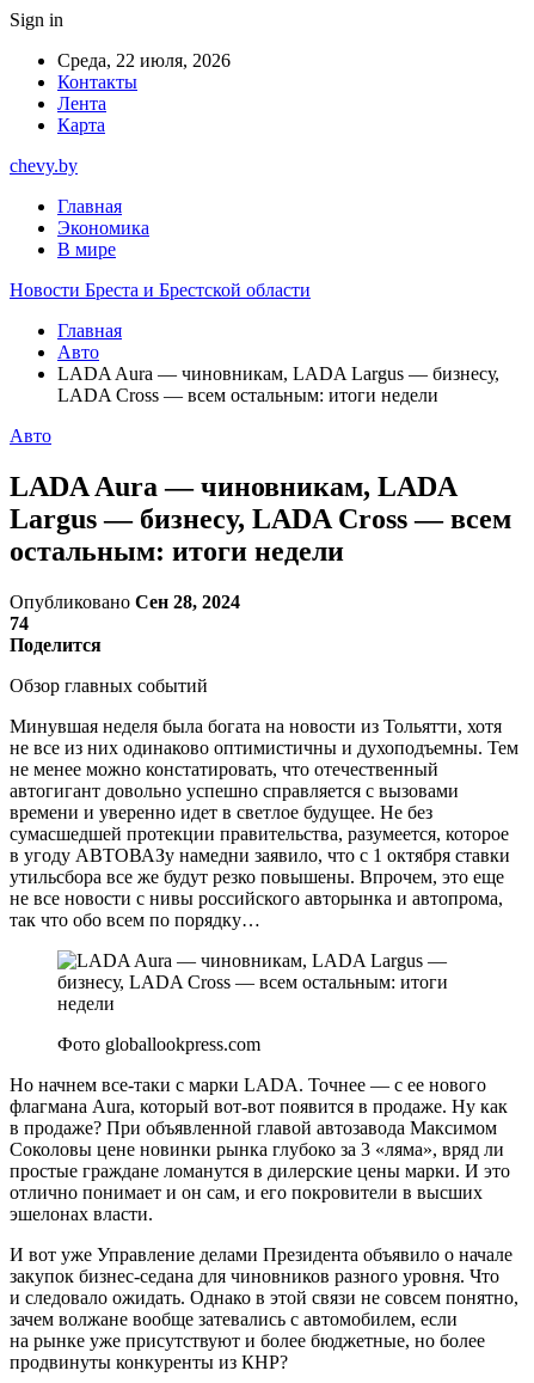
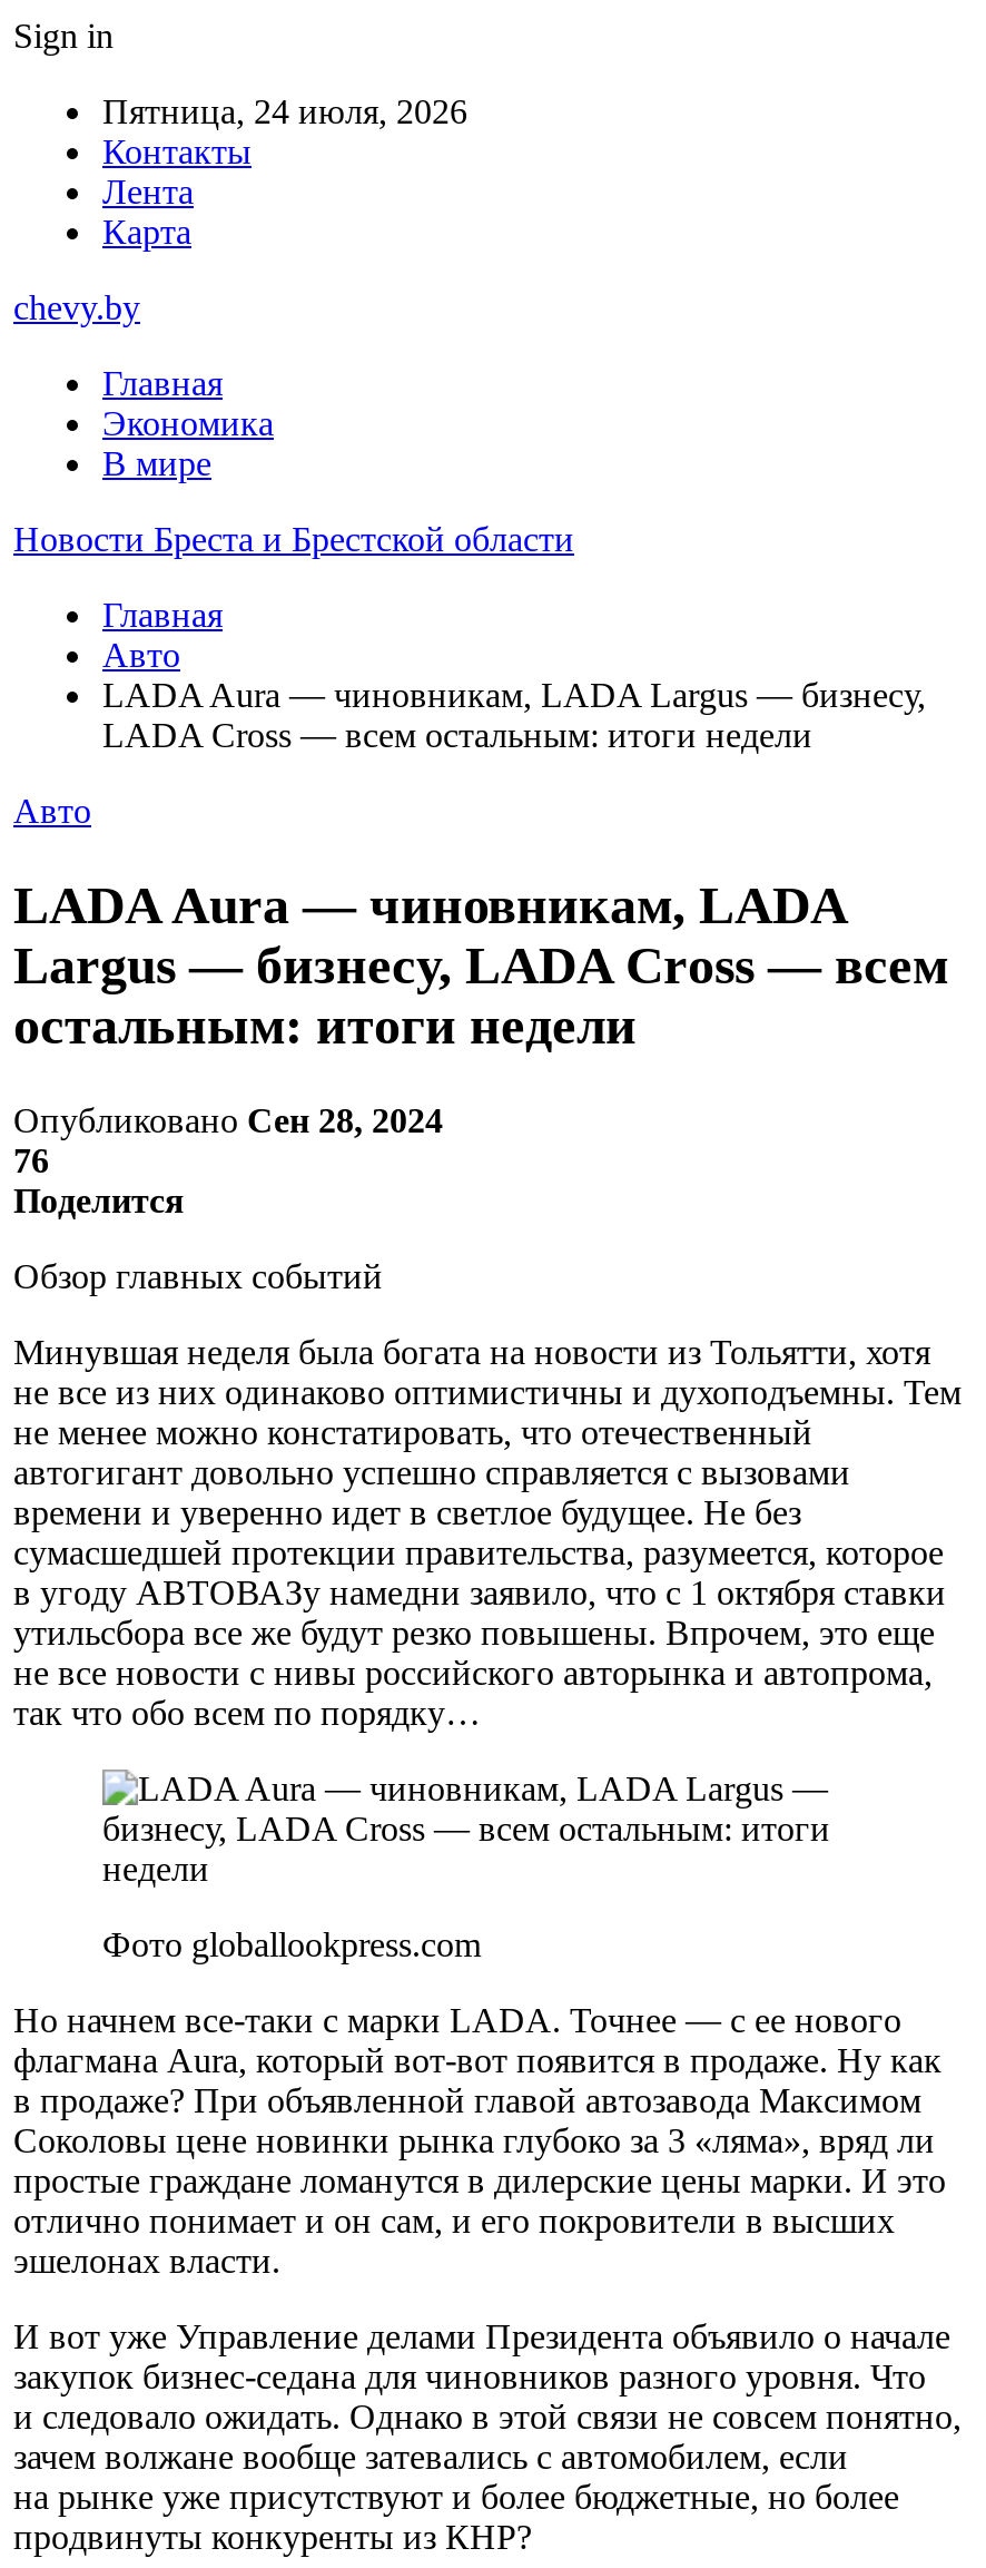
[57,50,231,71] Среда, 22 июля, 2026 -> [102,92,467,130] Пятница, 24 июля, 2026
[10,613,29,633] 74 -> [13,1141,49,1179] 76

